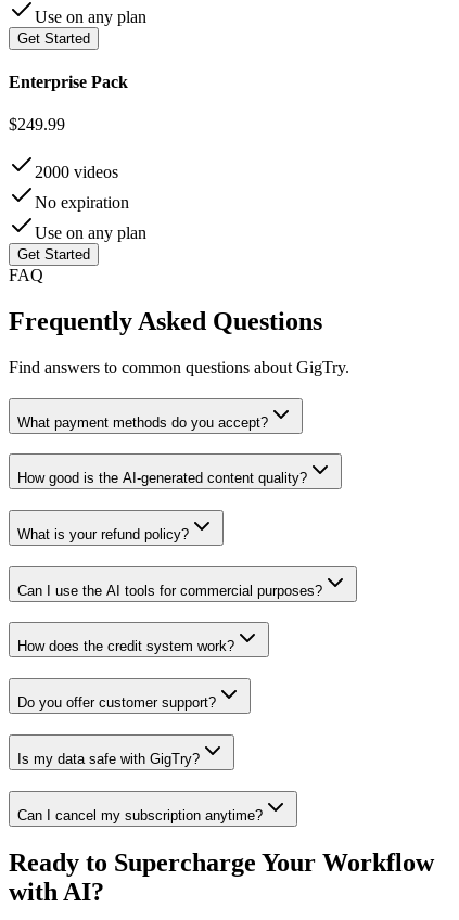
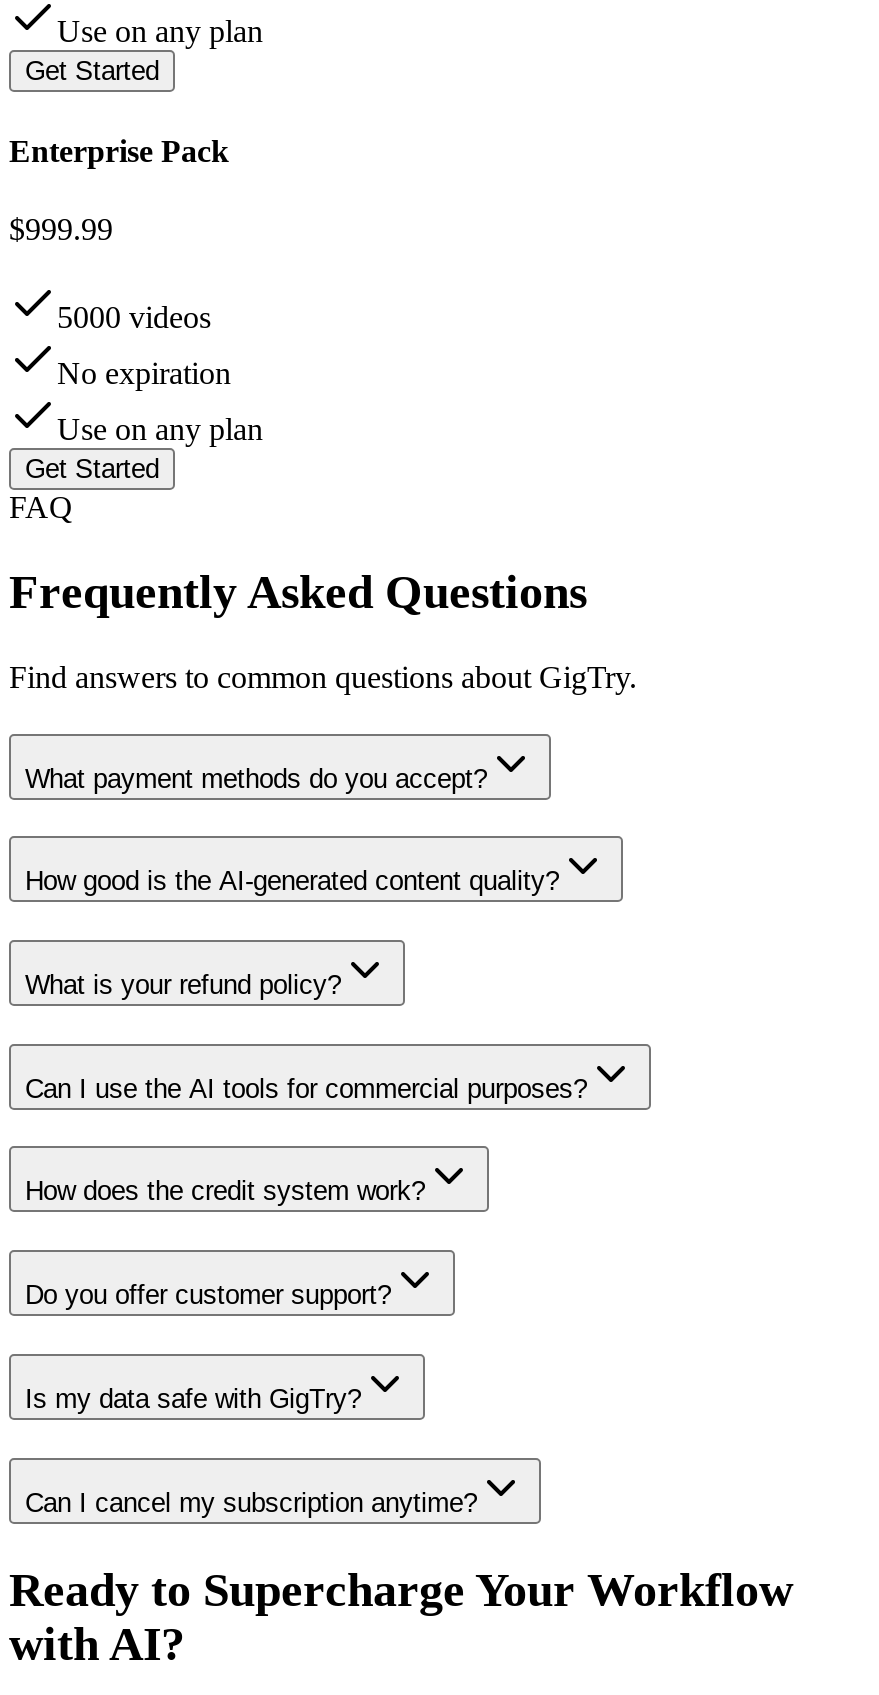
[9,115,65,133] $249.99 -> [9,212,113,246] $999.99
[35,163,118,181] 2000 videos -> [57,300,211,334] 5000 videos

